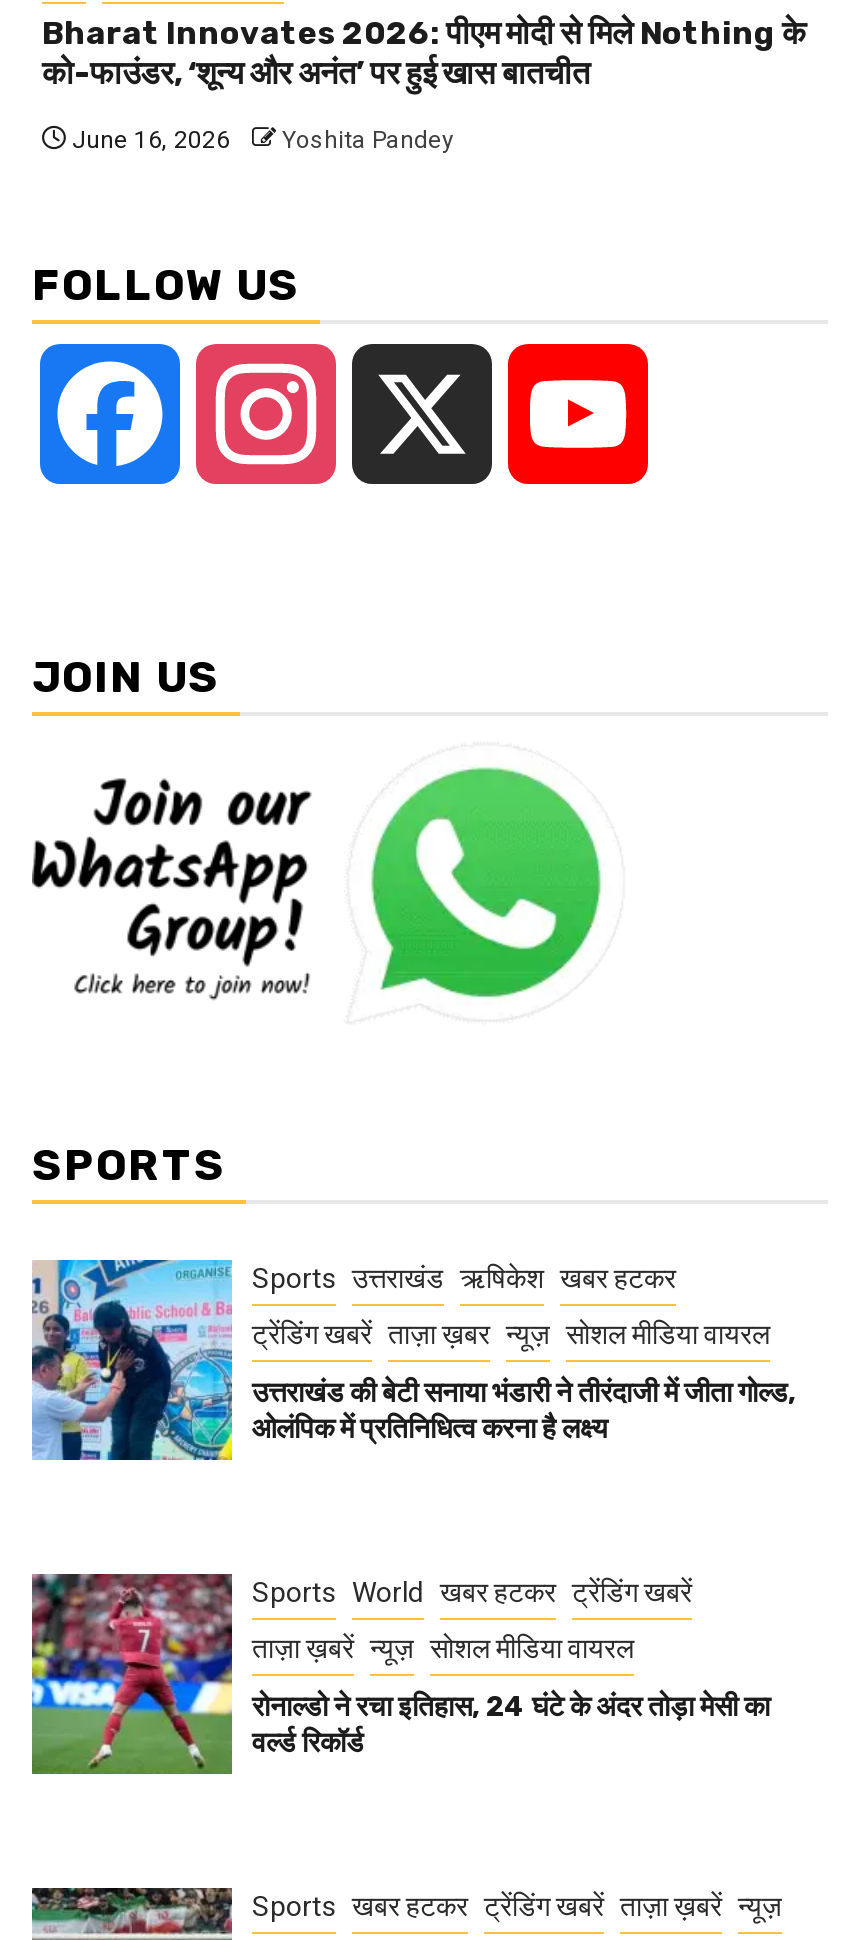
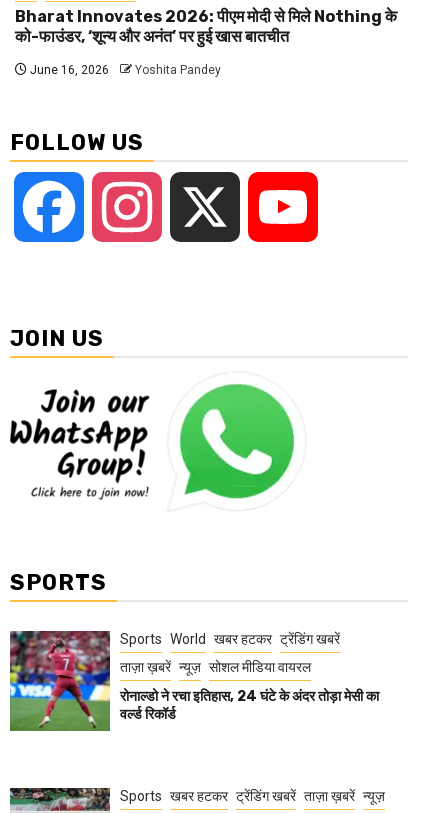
[30,1258,796,1462] [image] | Sports उत्तराखंड ऋषिकेश खबर हटकर | ट्रेंडिंग खबरें ताज़ा ख़बर न्यूज़ सोशल मीडिया वायरल | उत्तराखंड की बेटी सनाया भंडारी ने तीरंदाजी में जीता गोल्ड, | ओलंपिक में प्रतिनिधित्व करना है लक्ष्य -> none

